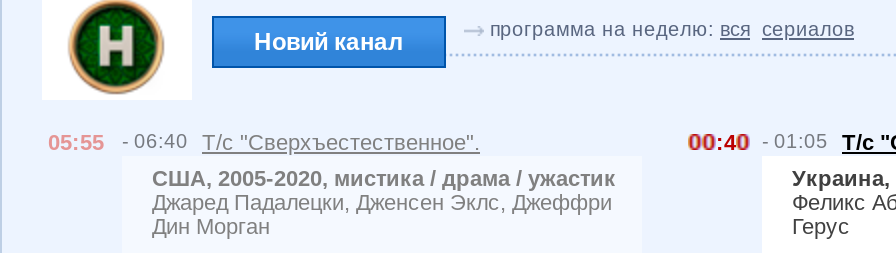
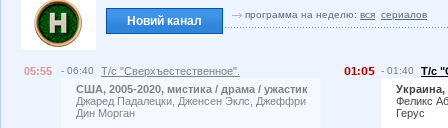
[716,130,736,154] :4 -> [351,65,361,77] 1:
[762,130,828,152] - 01:05 -> [381,65,414,76] - 01:40

